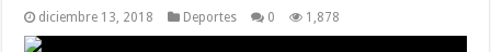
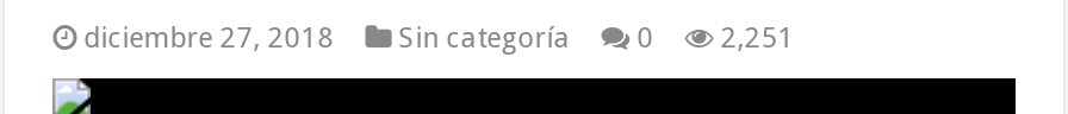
[39,9,237,24] diciembre 13, 2018 | Deportes -> [84,20,570,53] diciembre 27, 2018 | Sin categoría
[306,9,340,24] 1,878 -> [720,20,794,53] 2,251

